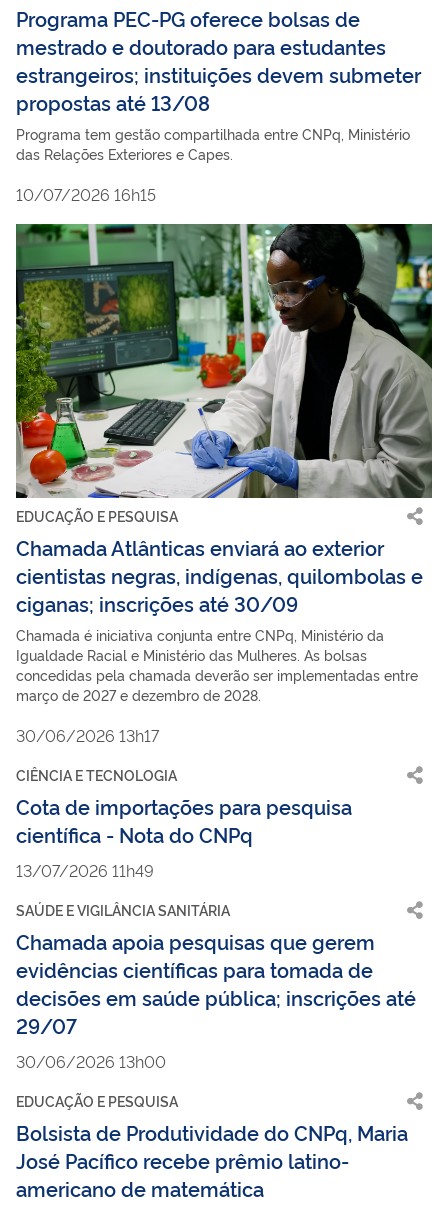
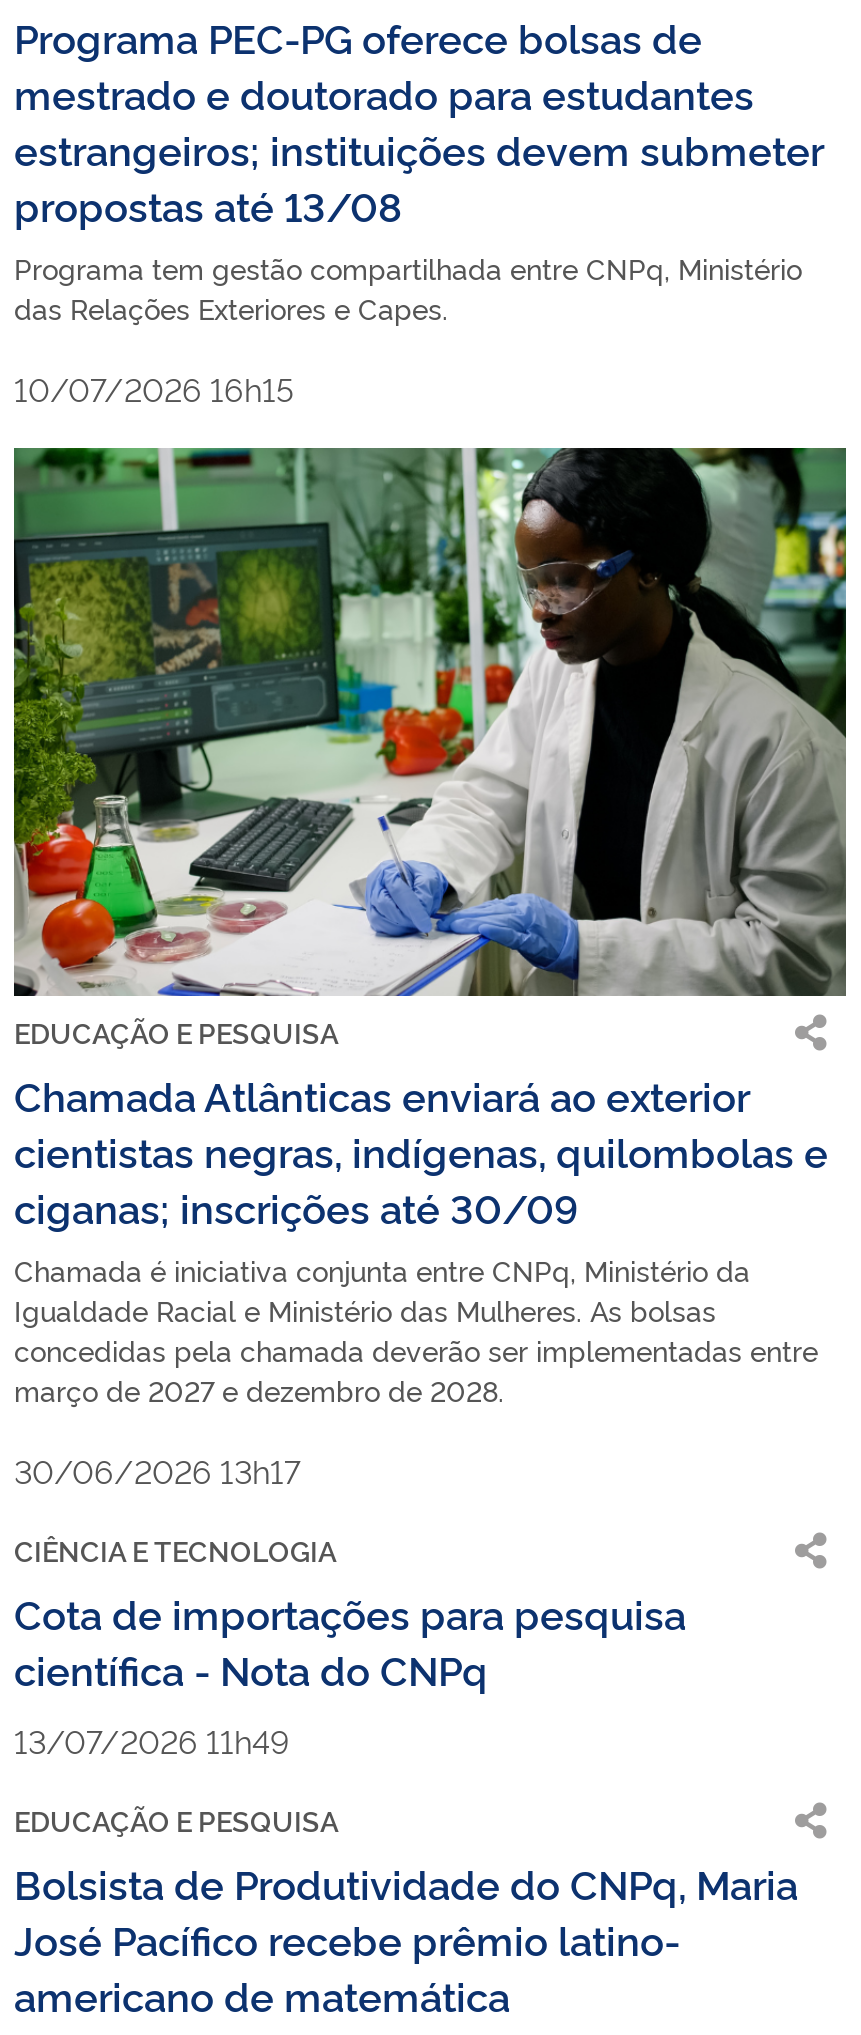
[16,900,416,1072] SAÚDE E VIGILÂNCIA SANITÁRIA | Chamada apoia pesquisas que gerem | evidências científicas para tomada de | decisões em saúde pública; inscrições até | 29/07 | 30/06/2026 13h00 -> none

